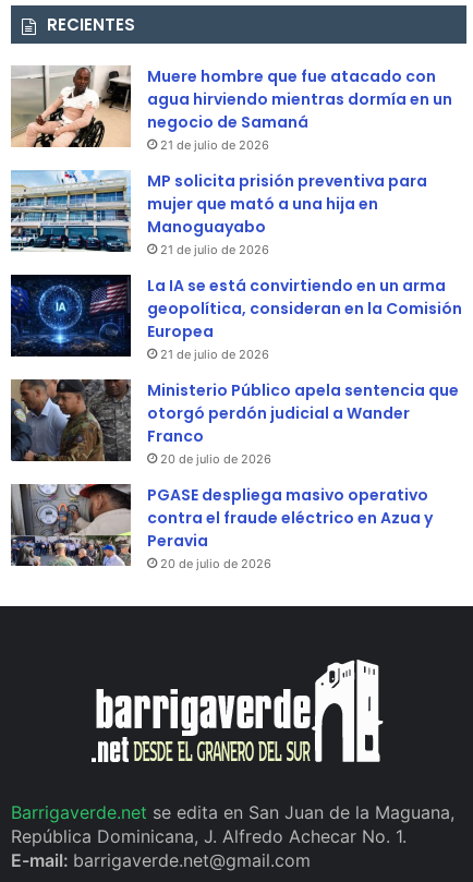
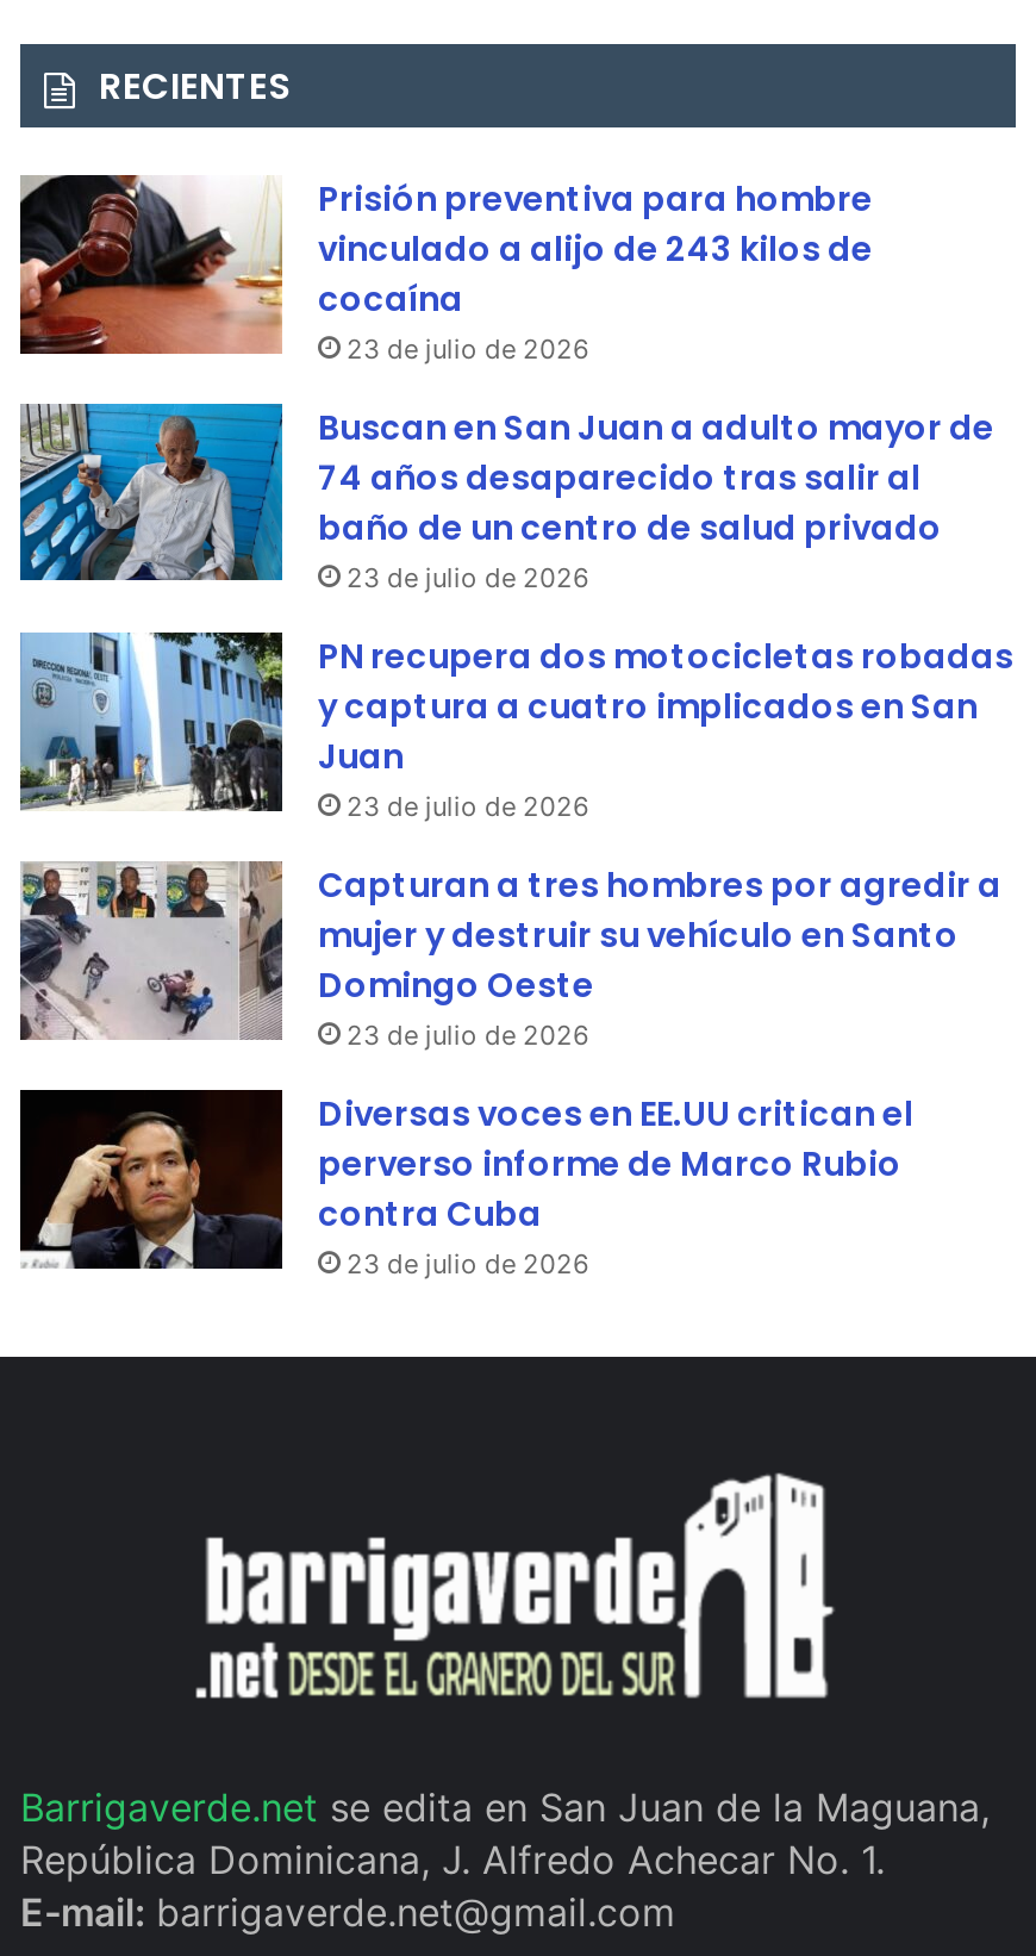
[11,65,452,152] [image] | Muere hombre que fue atacado con | agua hirviendo mientras dormía en un | negocio de Samaná | 21 de julio de 2026 -> [18,173,873,365] [image] | Prisión preventiva para hombre | vinculado a alijo de 243 kilos de | cocaína | 23 de julio de 2026
[10,170,427,257] [image] | MP solicita prisión preventiva para | mujer que mató a una hija en | Manoguayabo | 21 de julio de 2026 -> [18,401,994,593] [image] | Buscan en San Juan a adulto mayor de | 74 años desaparecido tras salir al | baño de un centro de salud privado | 23 de julio de 2026
[10,274,462,362] [image] | La IA se está convirtiendo en un arma | geopolítica, consideran en la Comisión | Europea | 21 de julio de 2026 -> [20,630,1013,822] [image] | PN recupera dos motocicletas robadas | y captura a cuatro implicados en San | Juan | 23 de julio de 2026
[11,378,459,466] [image] | Ministerio Público apela sentencia que | otorgó perdón judicial a Wander | Franco | 20 de julio de 2026 -> [20,860,1001,1051] [image] | Capturan a tres hombres por agredir a | mujer y destruir su vehículo en Santo | Domingo Oeste | 23 de julio de 2026
[10,483,433,571] [image] | PGASE despliega masivo operativo | contra el fraude eléctrico en Azua y | Peravia | 20 de julio de 2026 -> [18,1088,913,1280] [image] | Diversas voces en EE.UU critican el | perverso informe de Marco Rubio | contra Cuba | 23 de julio de 2026

